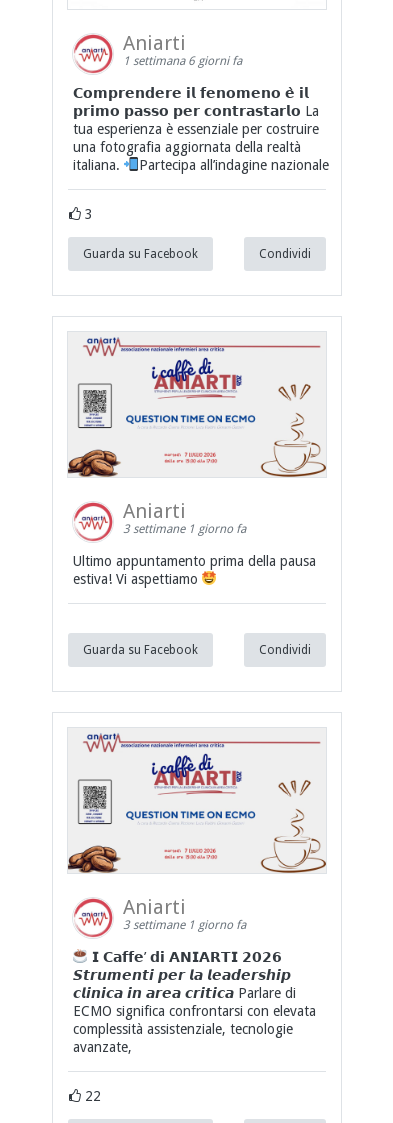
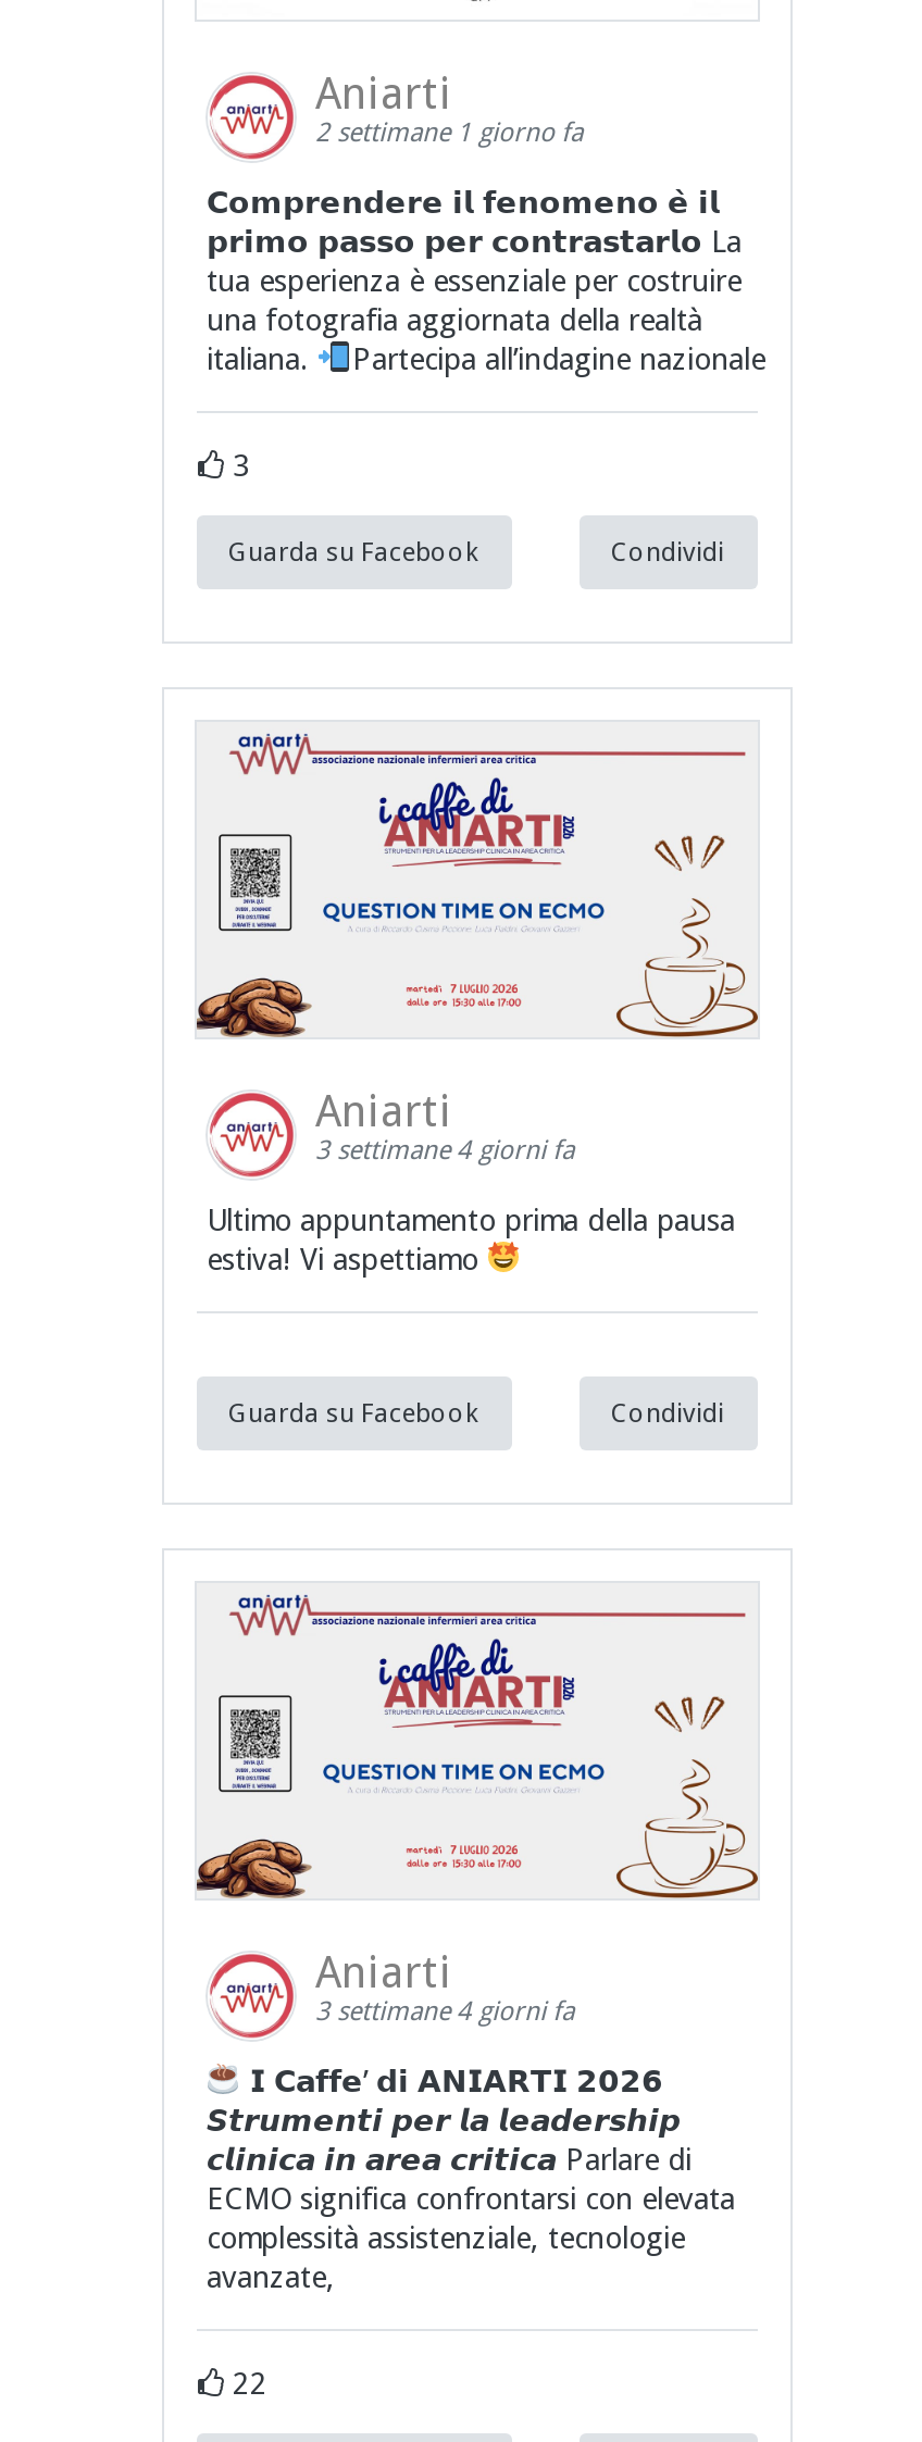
[122,54,241,68] 1 settimana 6 giorni fa -> [315,117,583,147] 2 settimane 1 giorno fa
[122,522,245,536] 3 settimane 1 giorno fa -> [315,1134,574,1165] 3 settimane 4 giorni fa
[122,918,245,932] 3 settimane 1 giorno fa -> [315,1996,574,2026] 3 settimane 4 giorni fa

